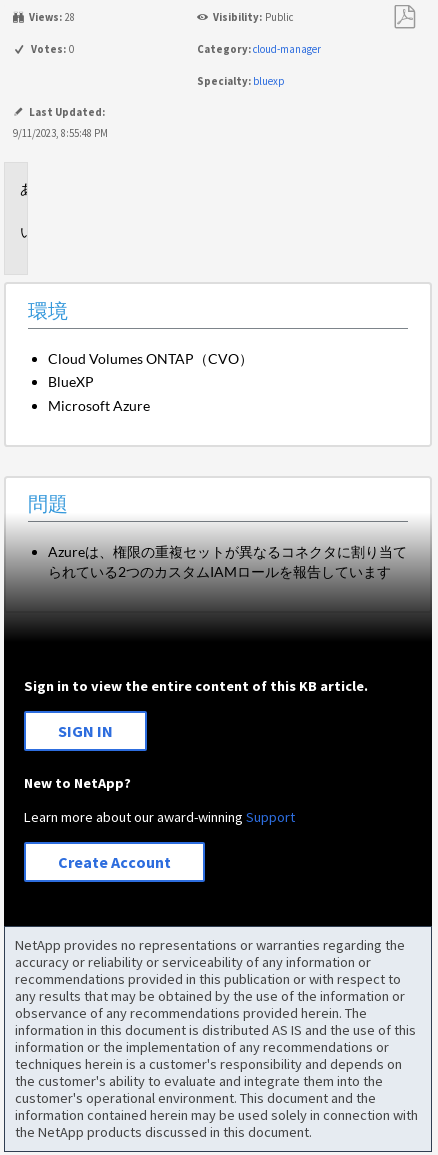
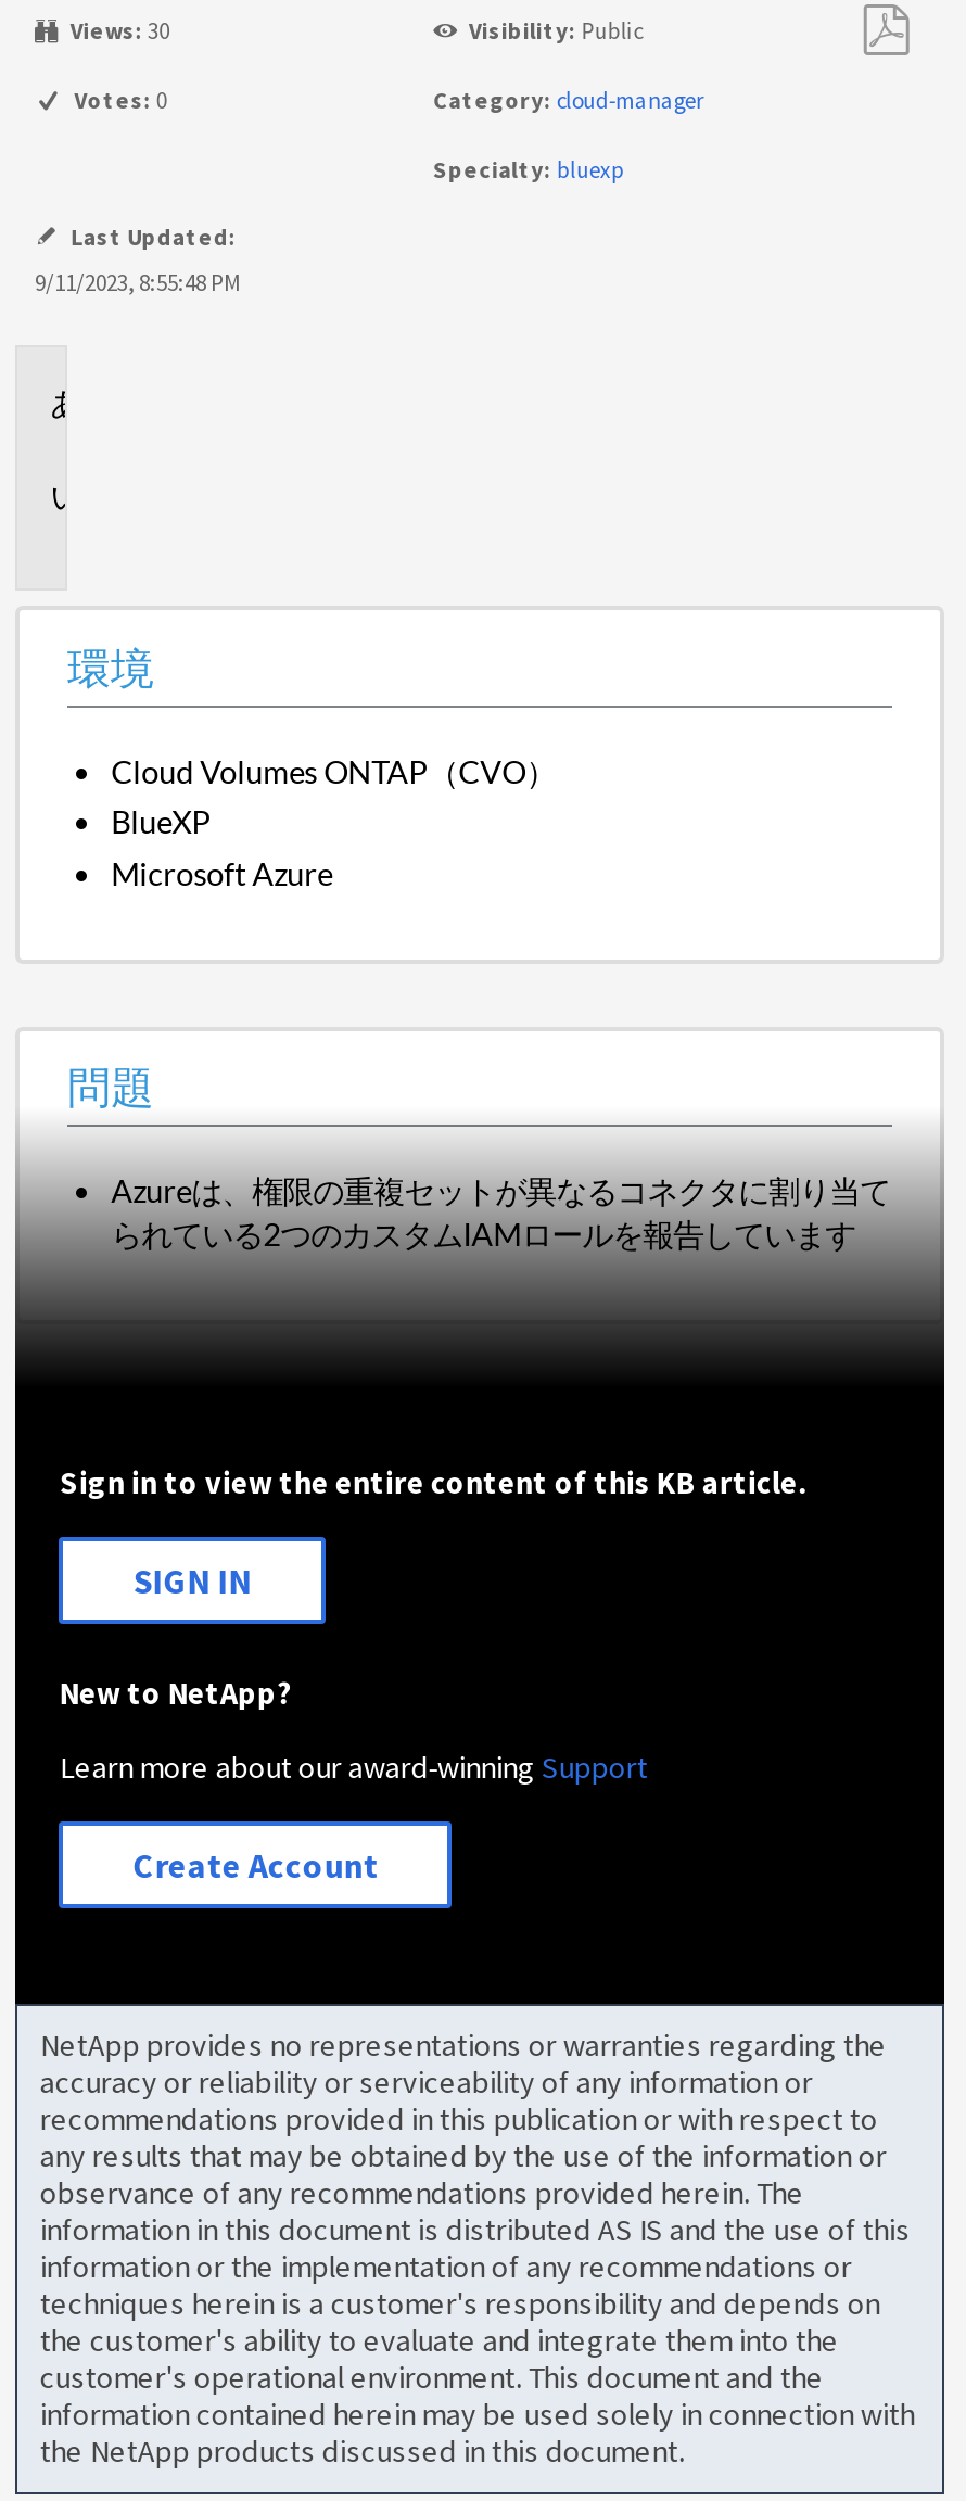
[29,10,75,24] Views: 28 -> [70,15,170,46] Views: 30

